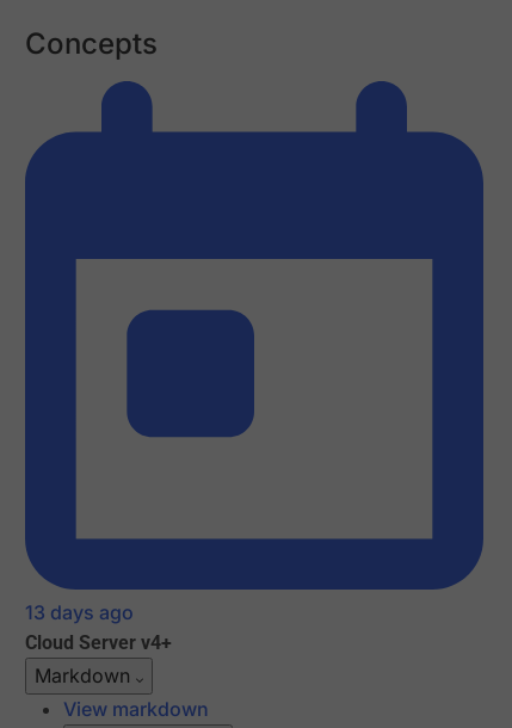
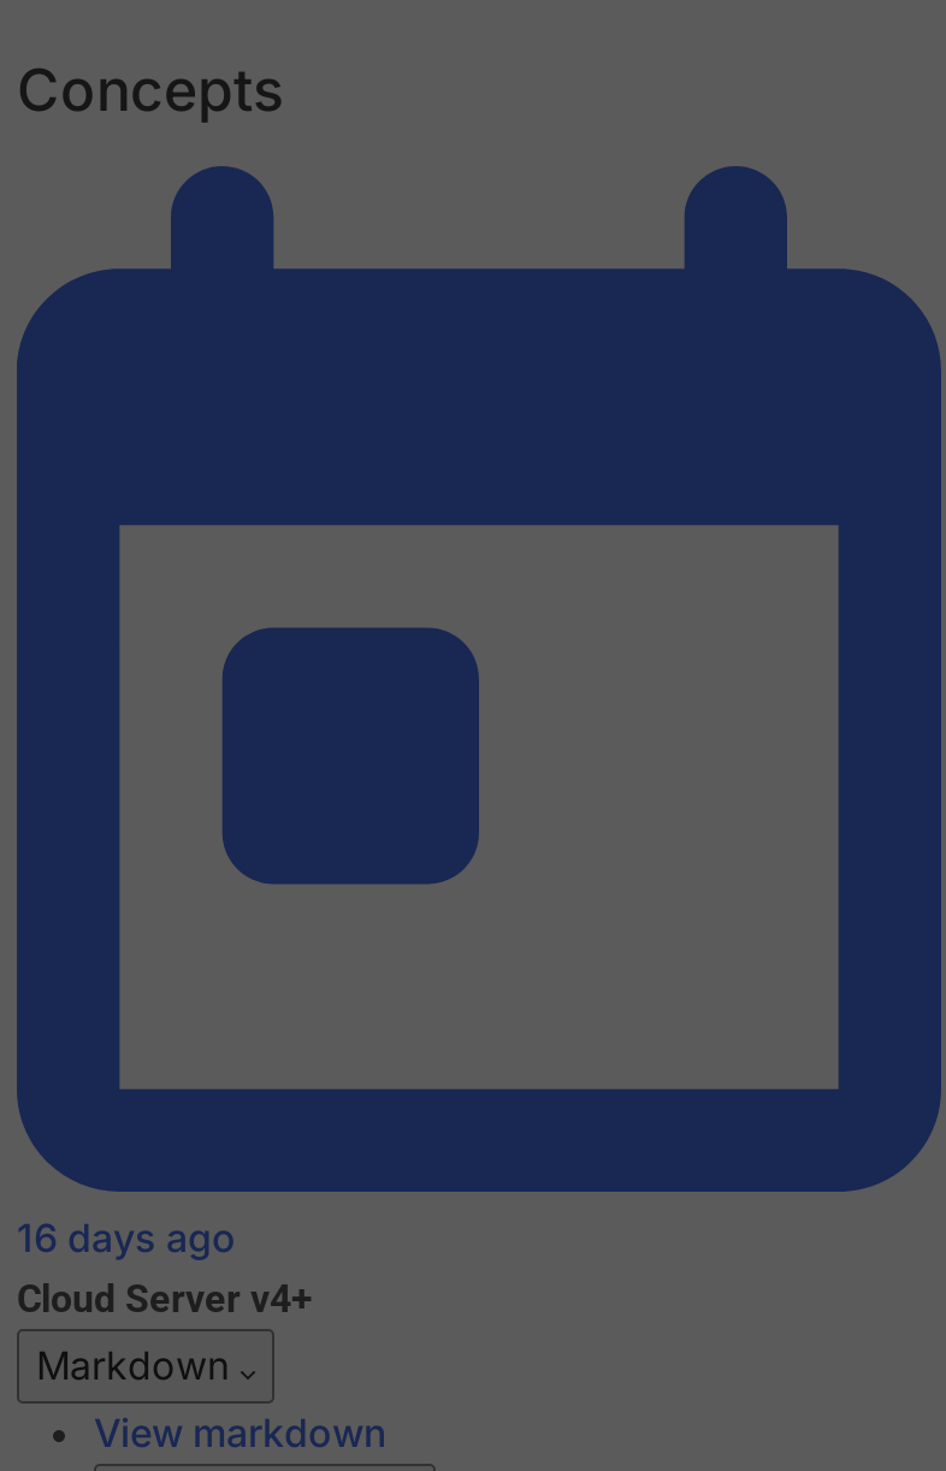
[25,601,134,625] 13 days ago -> [17,1215,236,1263] 16 days ago

